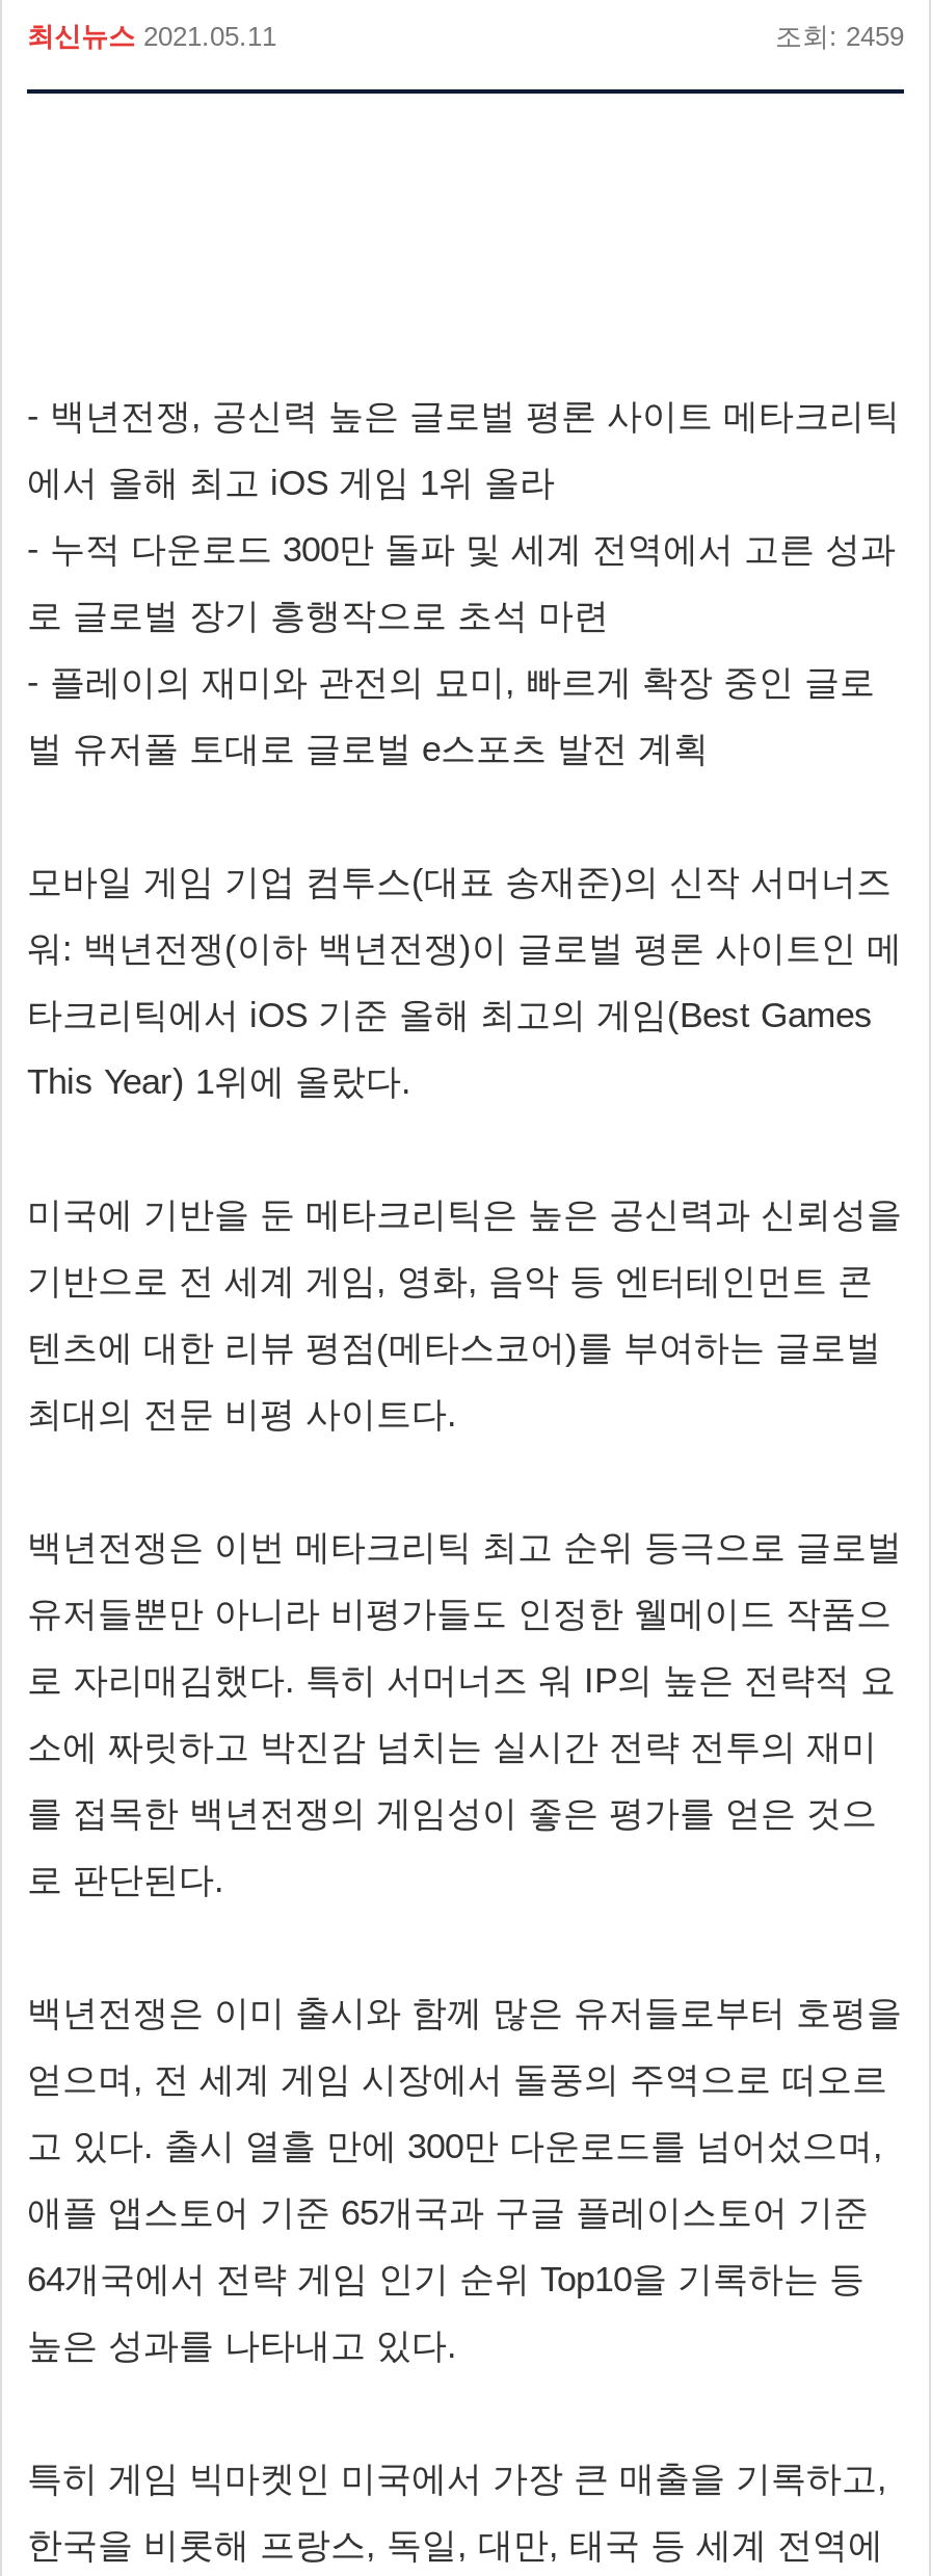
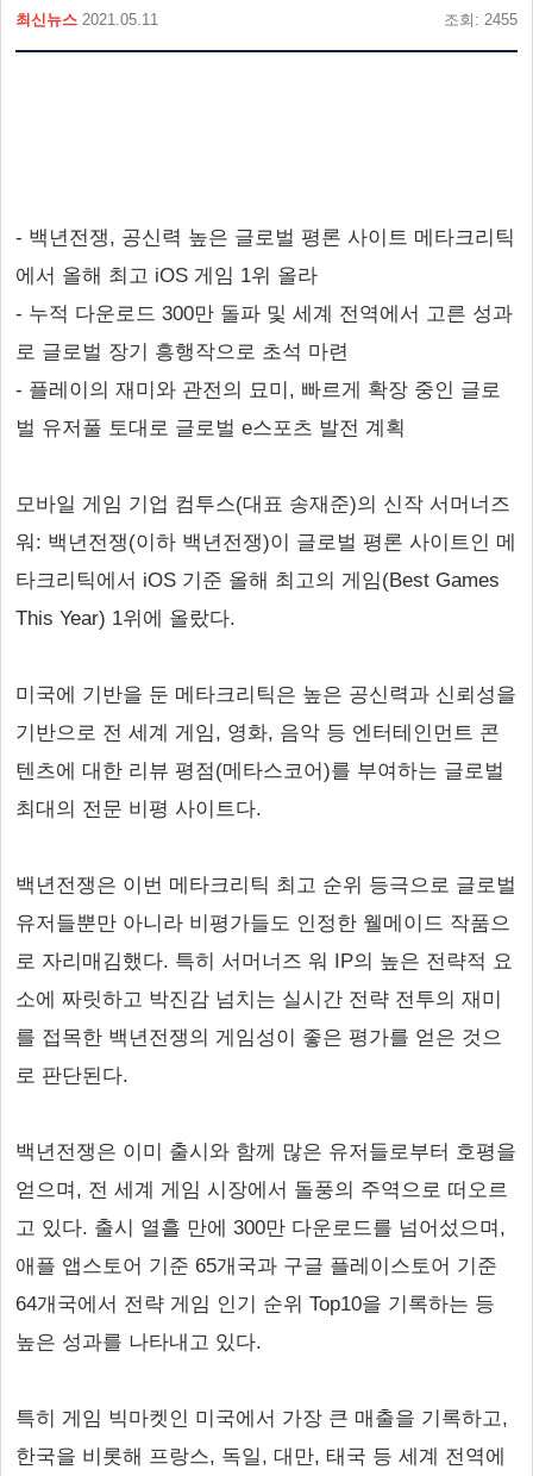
[775,21,904,52] 조회: 2459 -> [444,11,518,29] 조회: 2455

